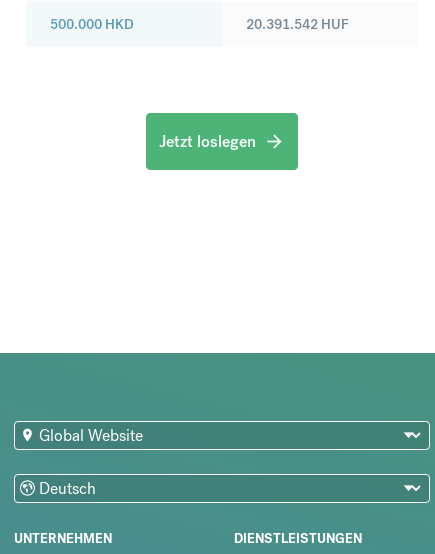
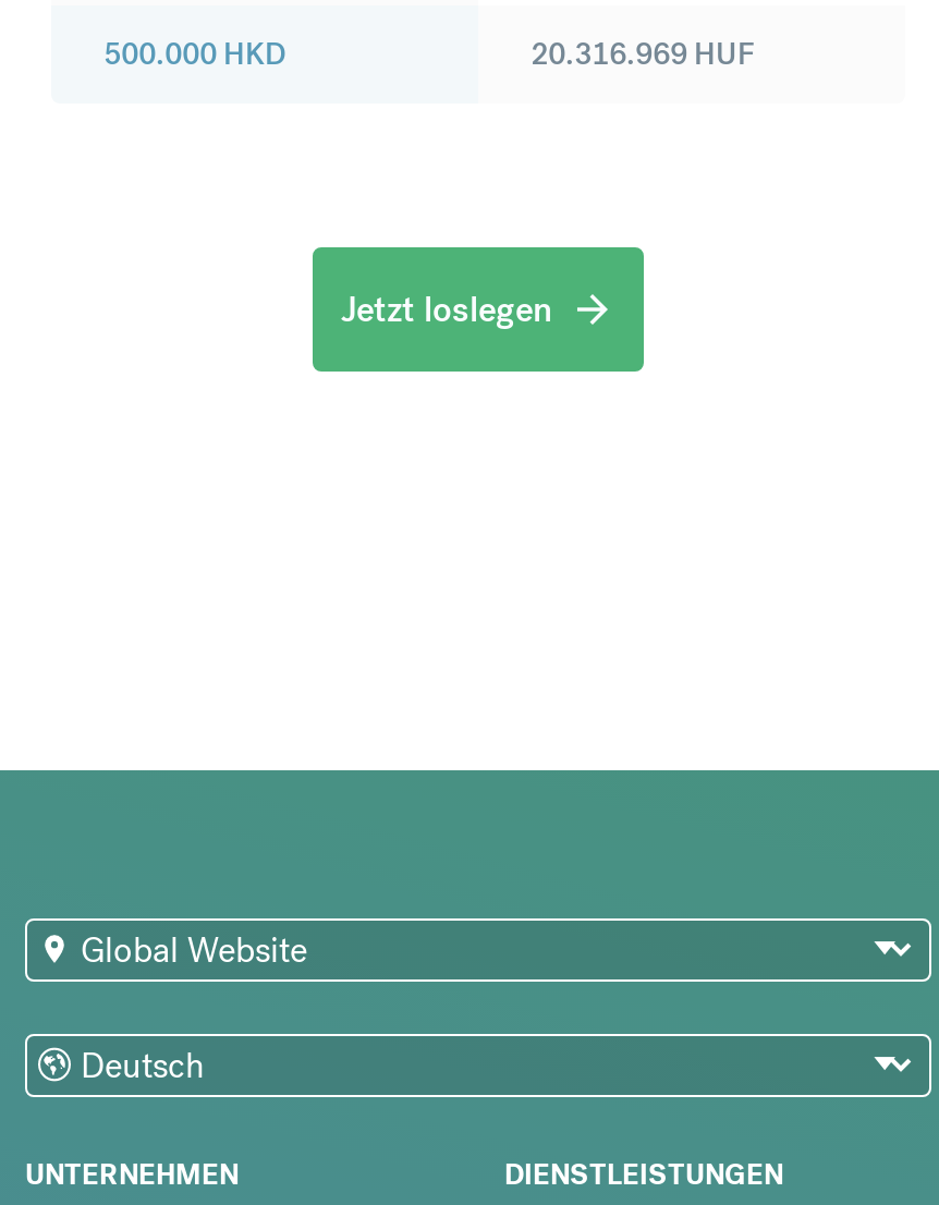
[246,15,349,33] 20.391.542 HUF -> [531,34,755,73] 20.316.969 HUF

